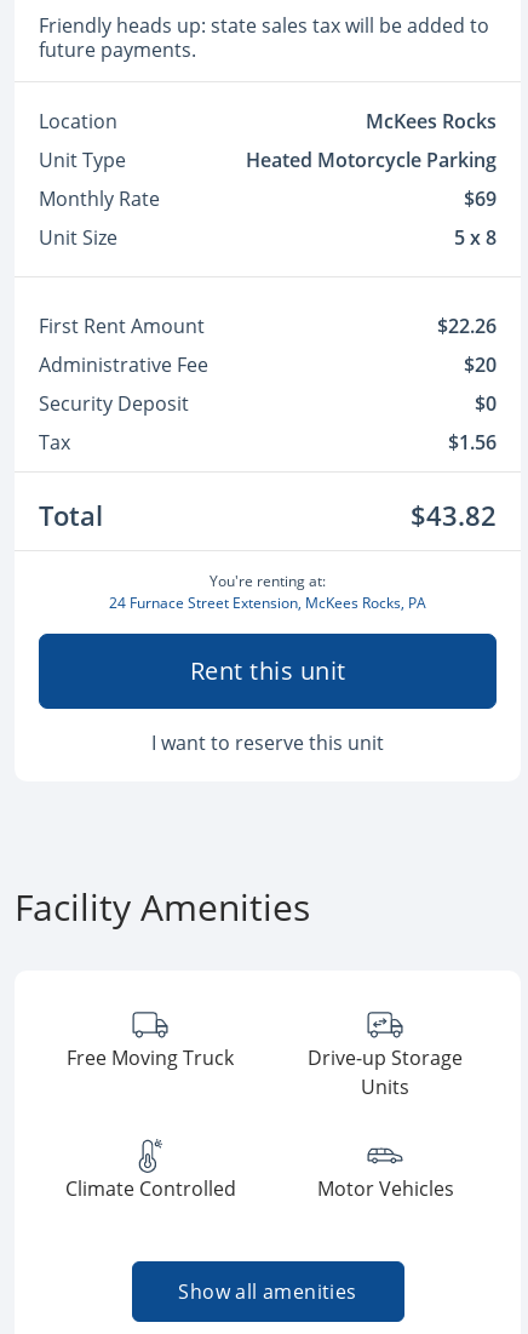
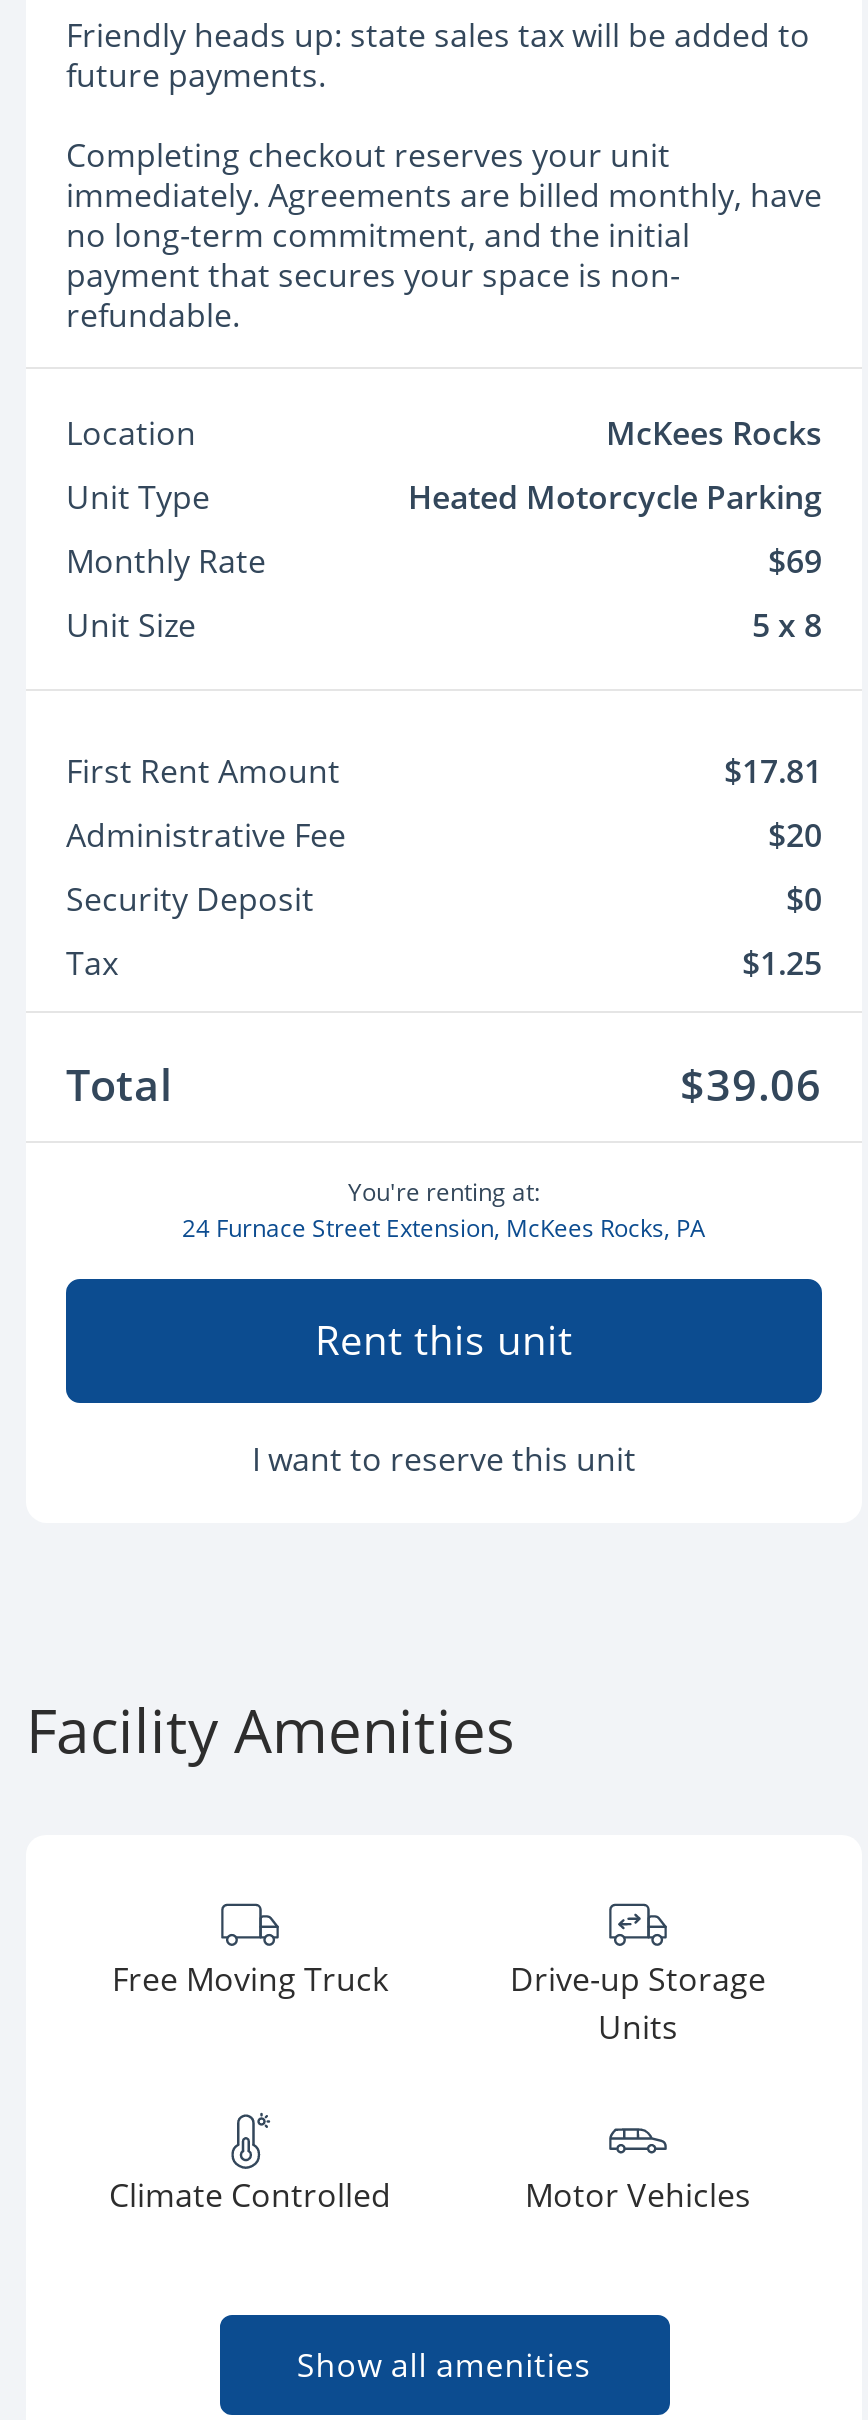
none -> [66,133,822,337] Completing checkout reserves your unit | immediately. Agreements are billed monthly, have | no long-term commitment, and the initial | payment that secures your space is non- | refundable.
[437,313,497,339] $22.26 -> [724,749,822,793] $17.81
[448,429,497,456] $1.56 -> [742,941,822,985] $1.25
[411,498,497,533] $43.82 -> [680,1055,822,1113] $39.06

